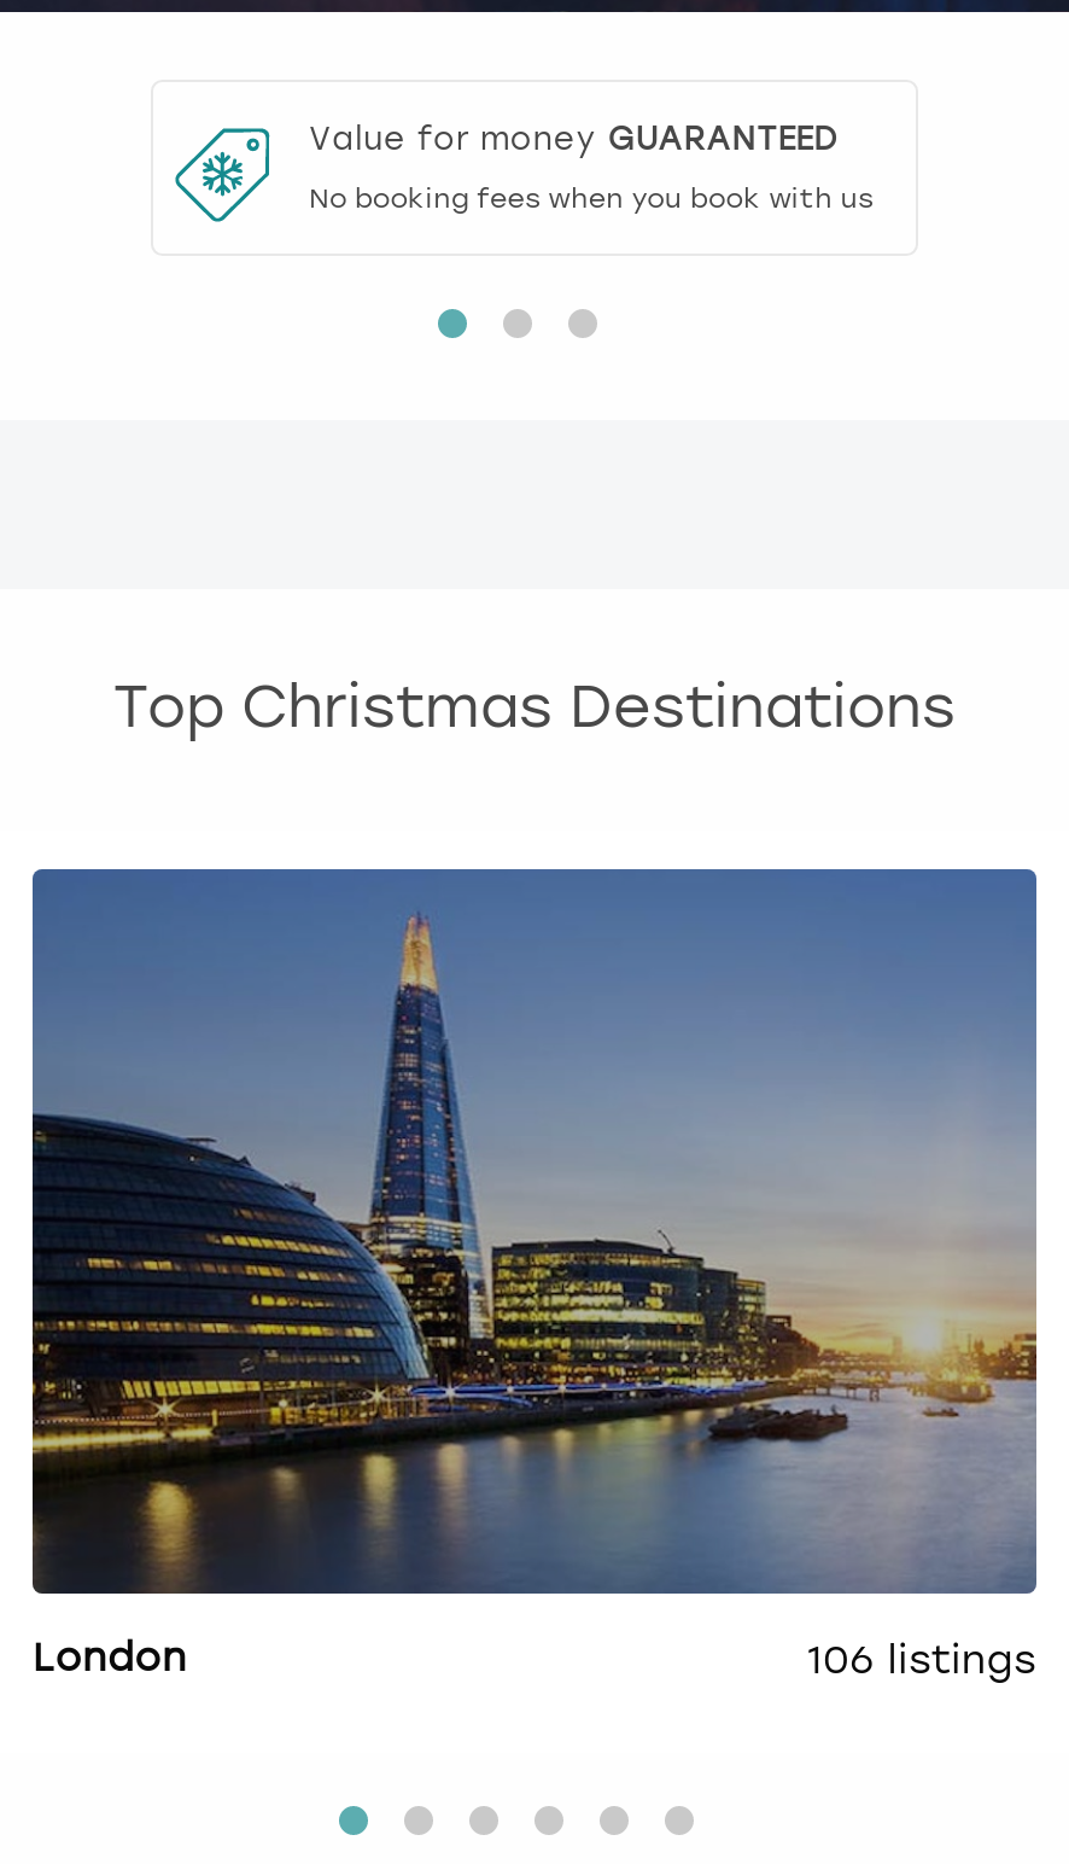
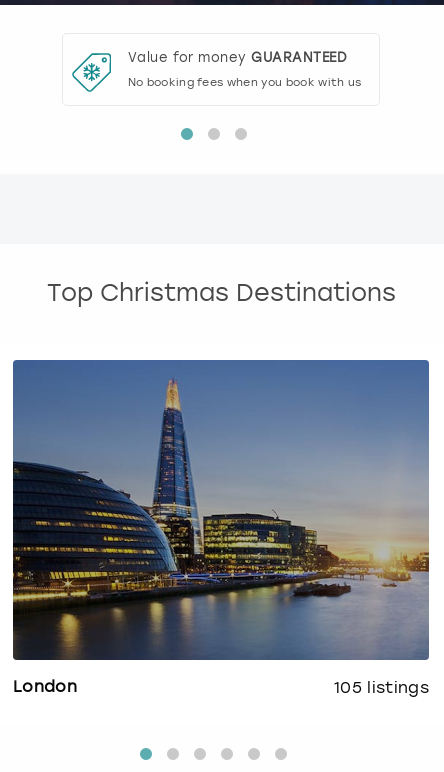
[807,1638,1036,1684] 106 listings -> [334,678,429,697] 105 listings

